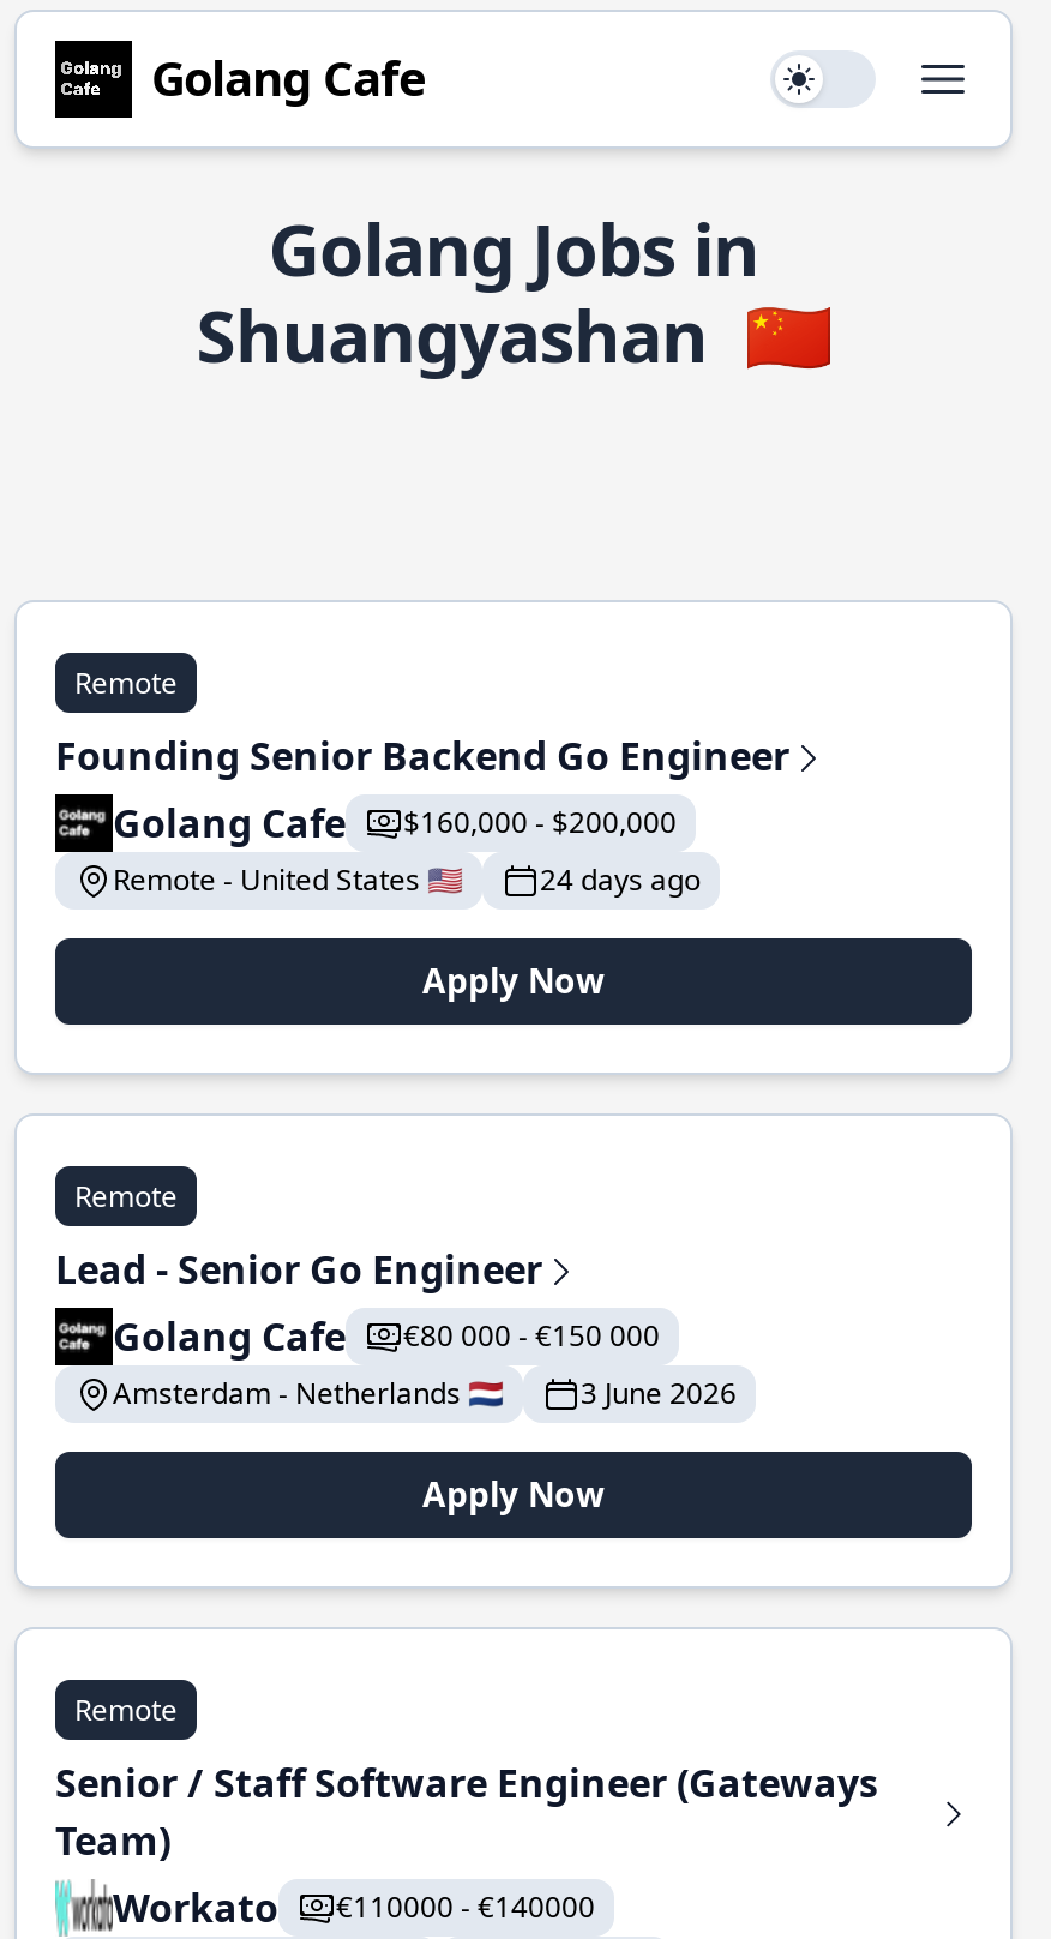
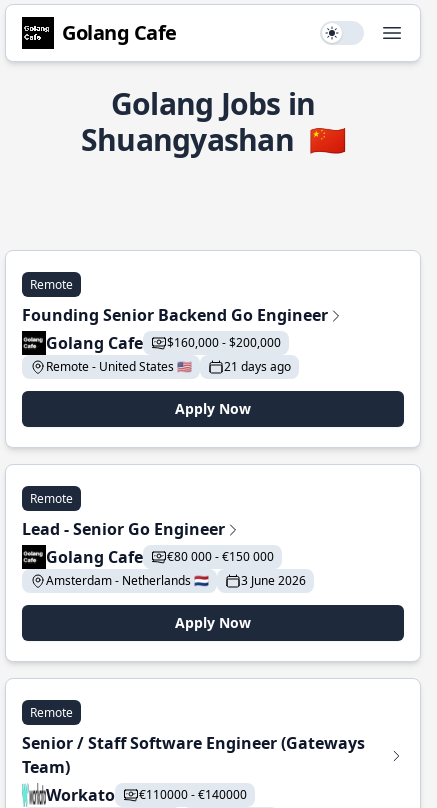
[540,859,701,900] 24 days ago -> [224,358,291,375] 21 days ago

